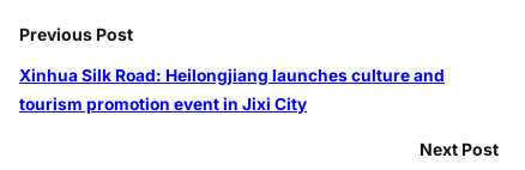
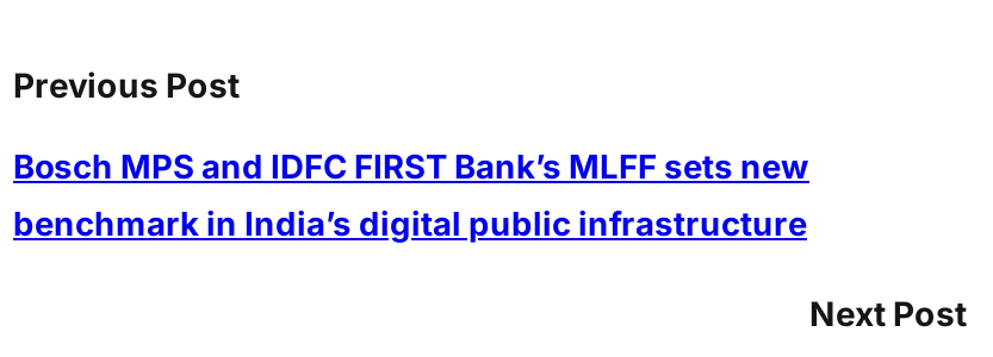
[19,66,445,85] Xinhua Silk Road: Heilongjiang launches culture and -> [13,146,809,184] Bosch MPS and IDFC FIRST Bank’s MLFF sets new
[19,95,307,114] tourism promotion event in Jixi City -> [13,203,807,242] benchmark in India’s digital public infrastructure

